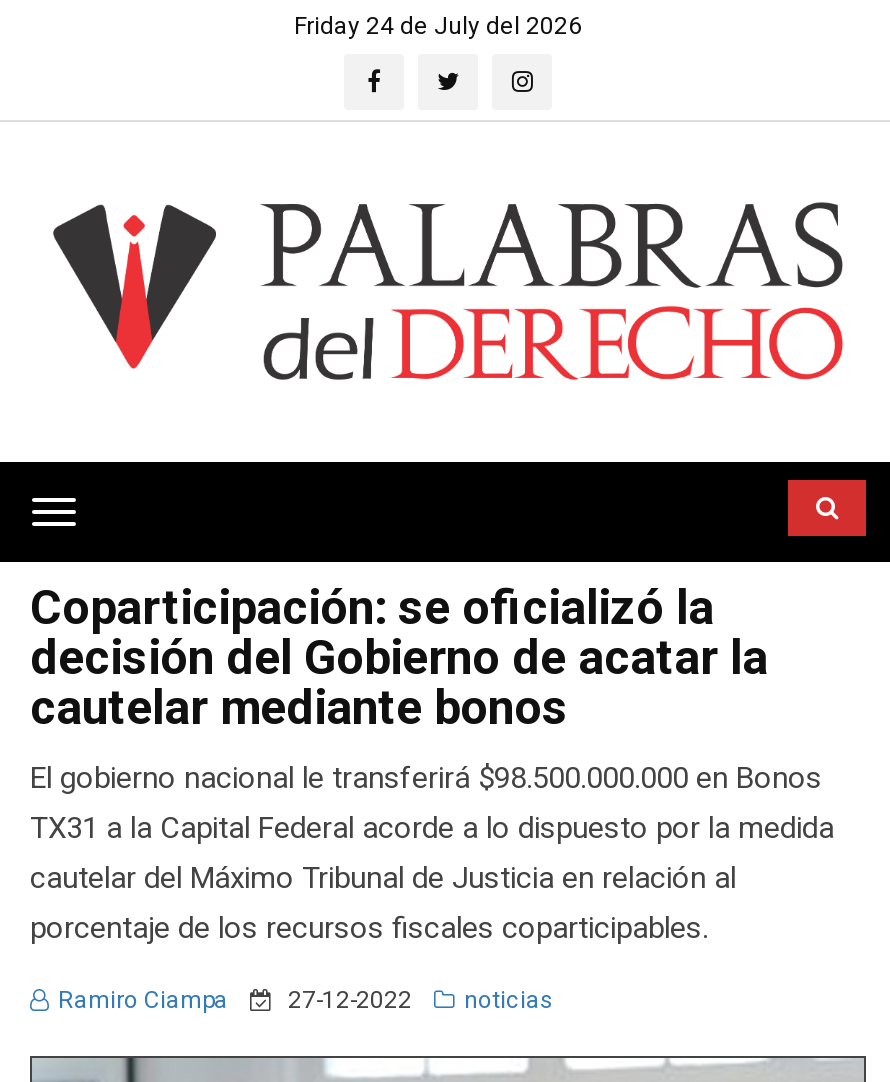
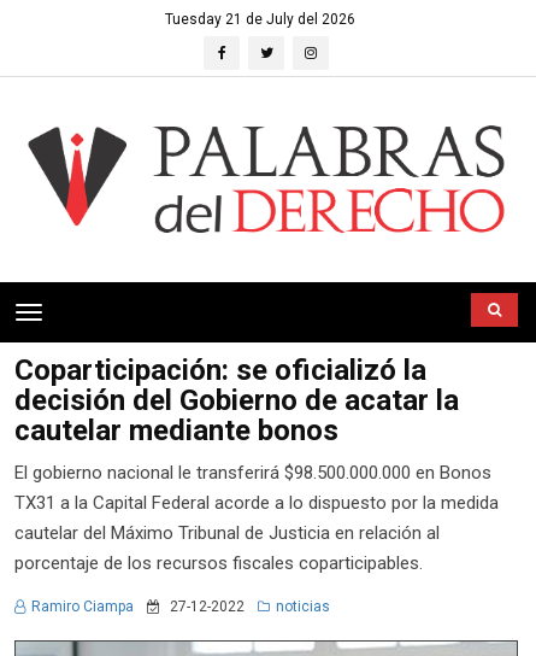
[294,12,582,40] Friday 24 de July del 2026 -> [165,11,355,28] Tuesday 21 de July del 2026

